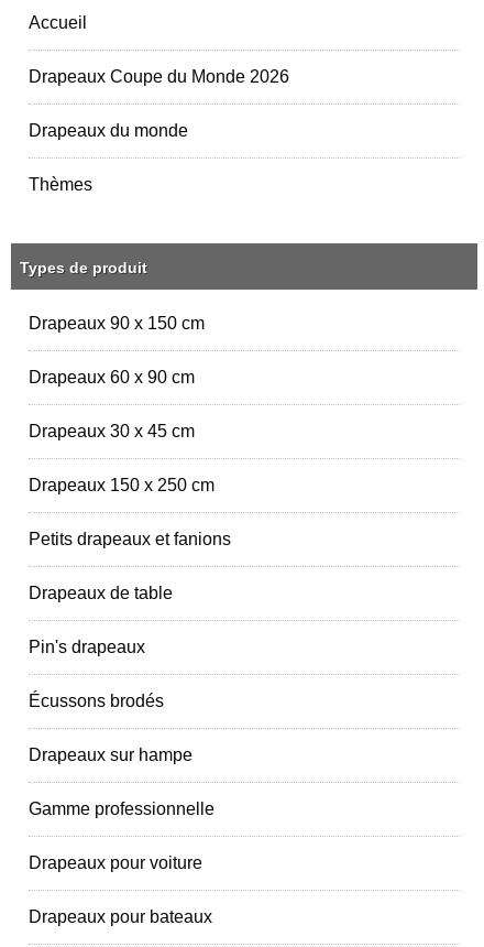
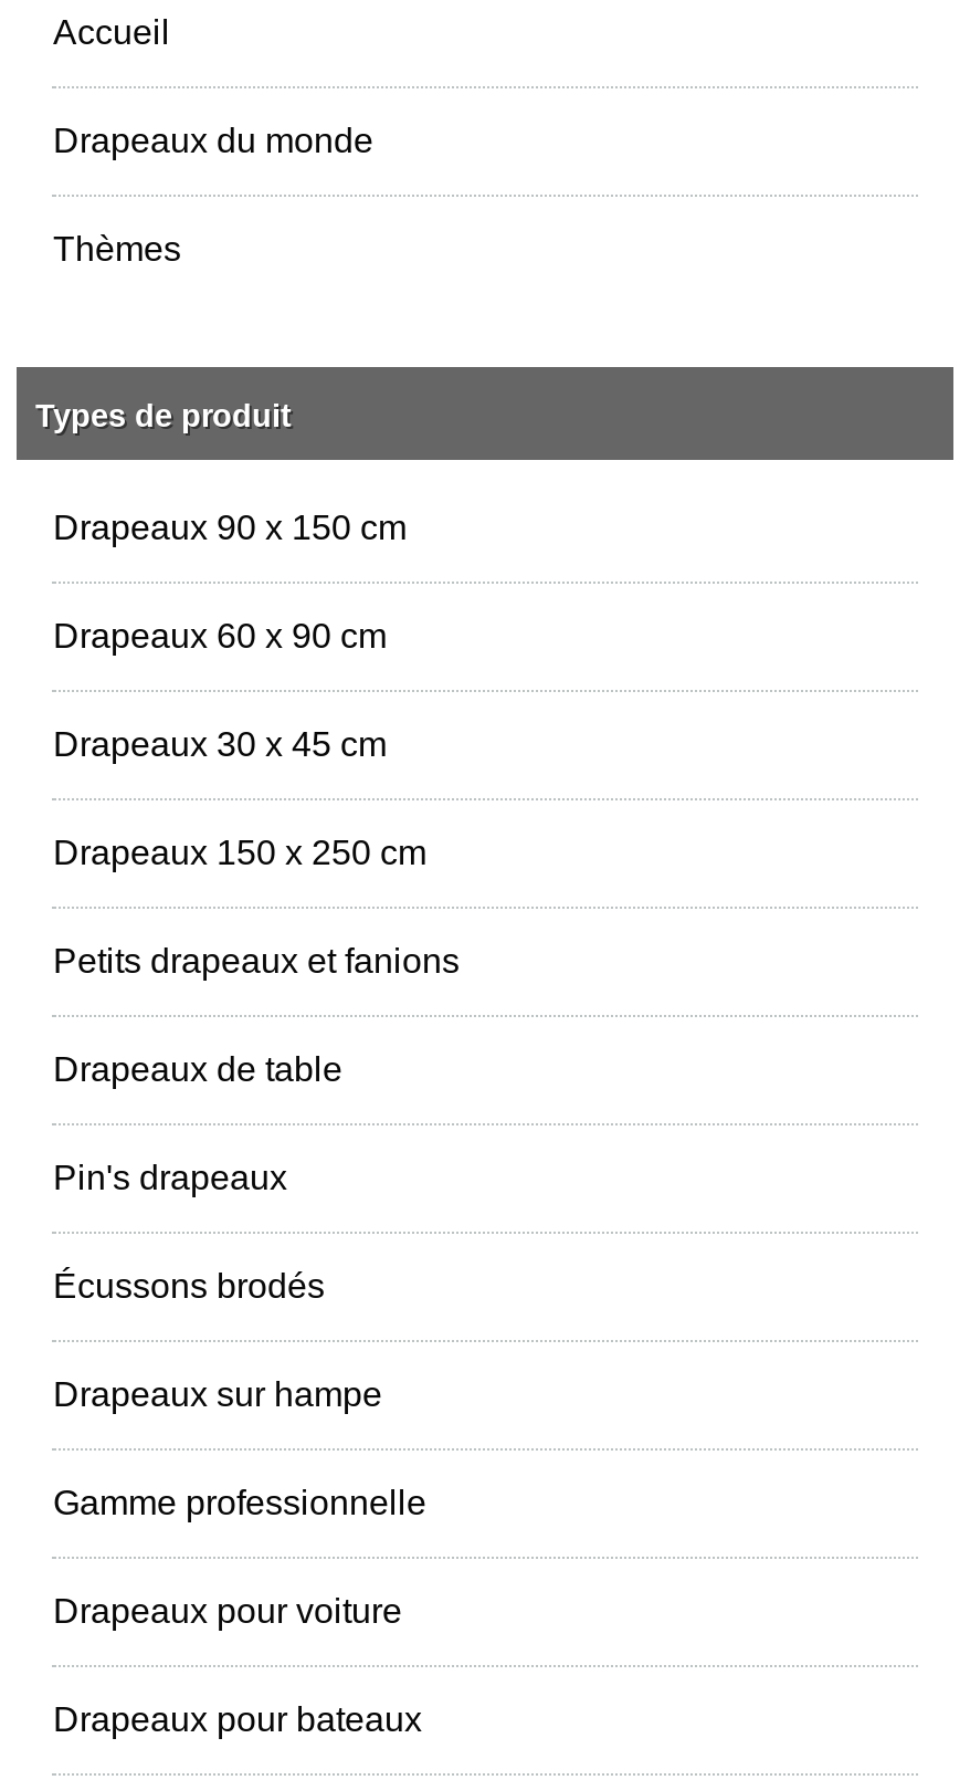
[29,68,290,86] Drapeaux Coupe du Monde 2026 -> none

